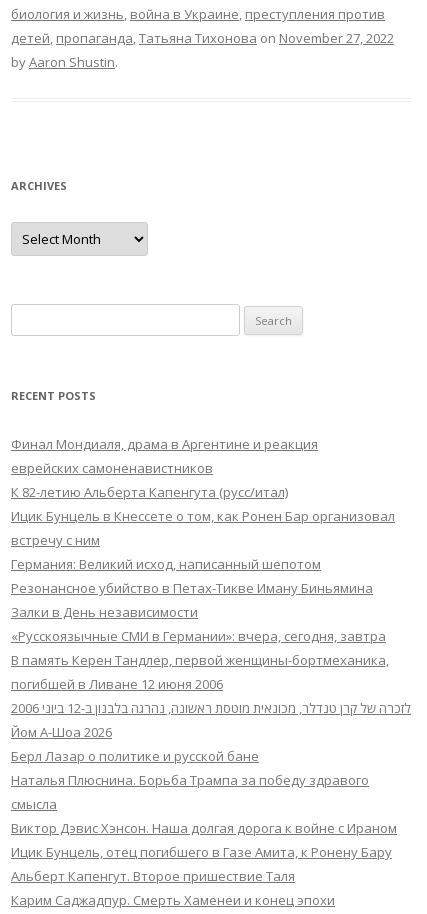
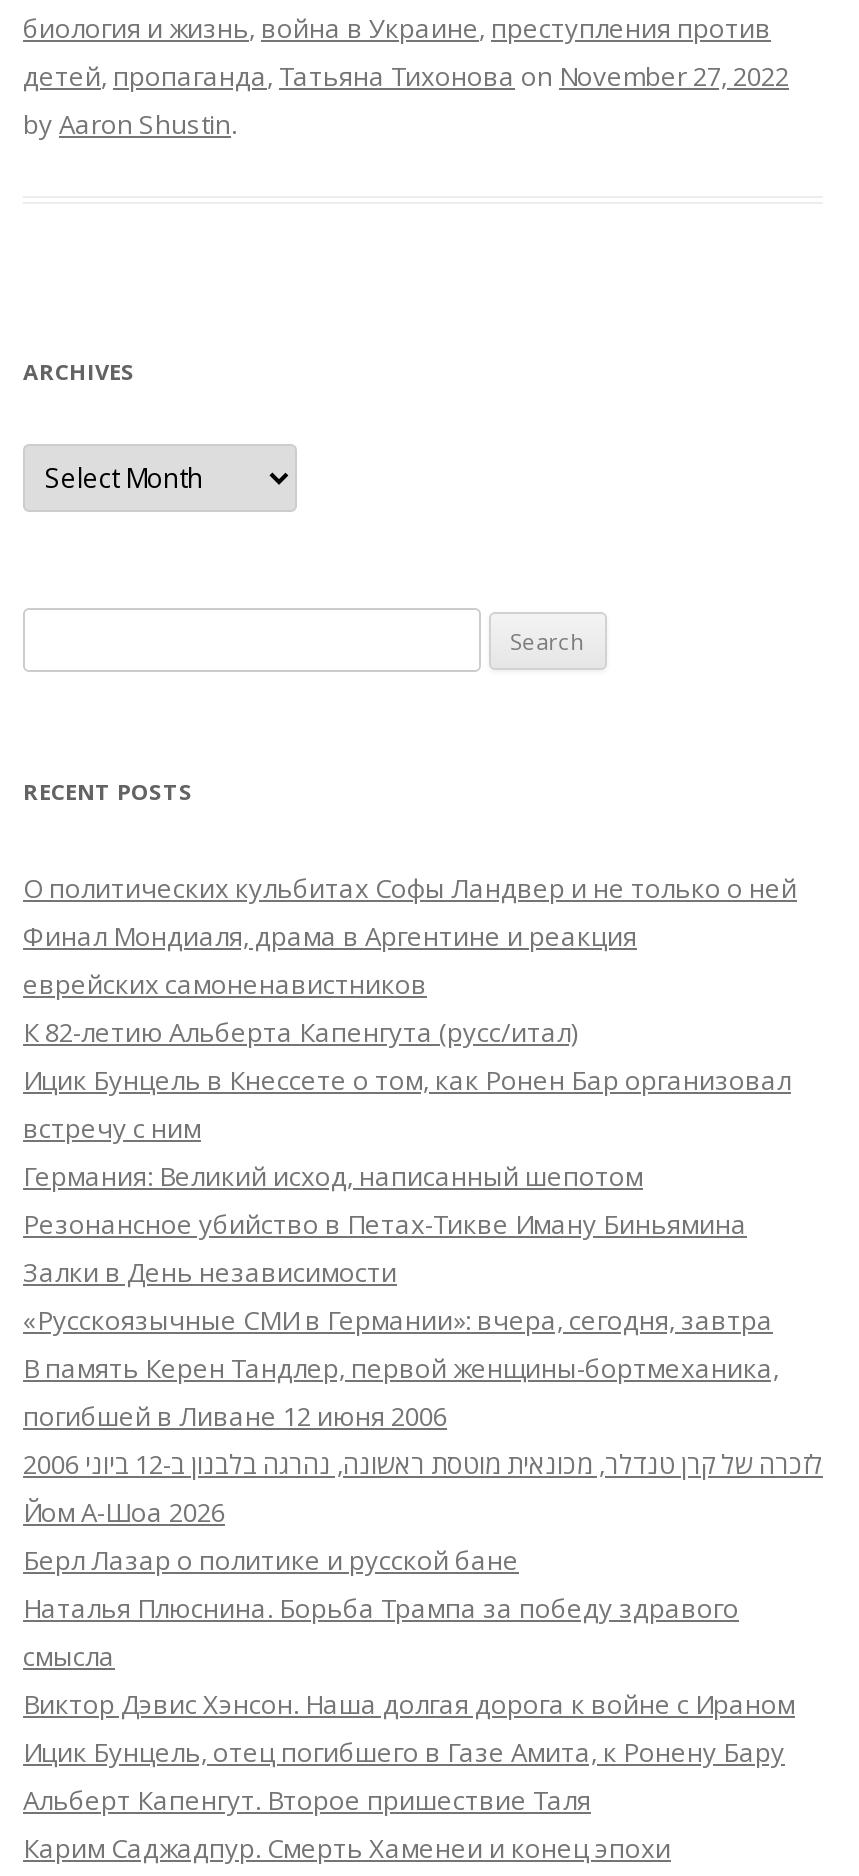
none -> [23,870,797,906] О политических кульбитах Софы Ландвер и не только о ней

